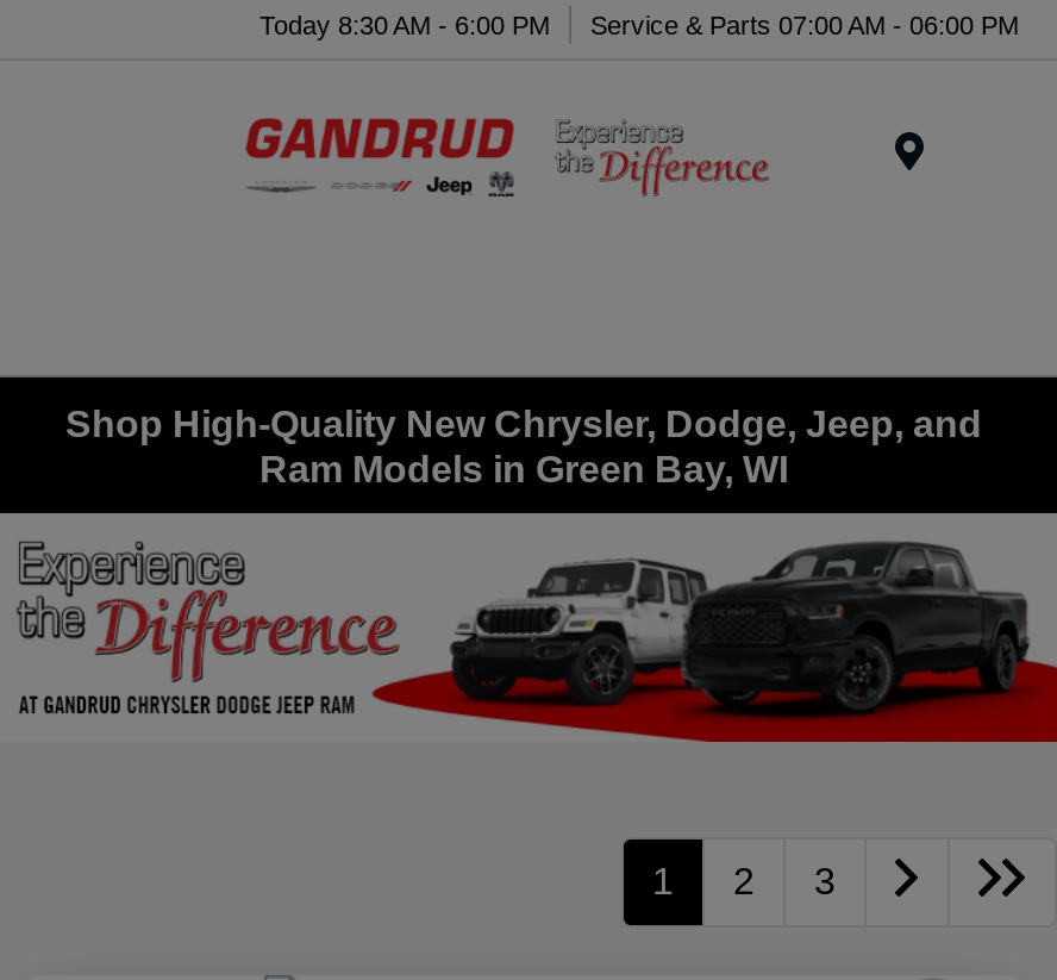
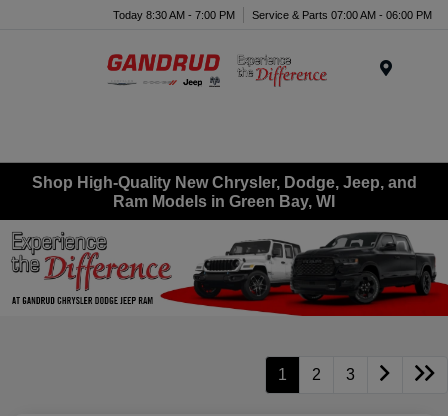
[259,10,1019,38] Today 8:30 AM - 6:00 PM Service & Parts 07:00 AM - 06:00 PM -> [113,8,432,20] Today 8:30 AM - 7:00 PM Service & Parts 07:00 AM - 06:00 PM

